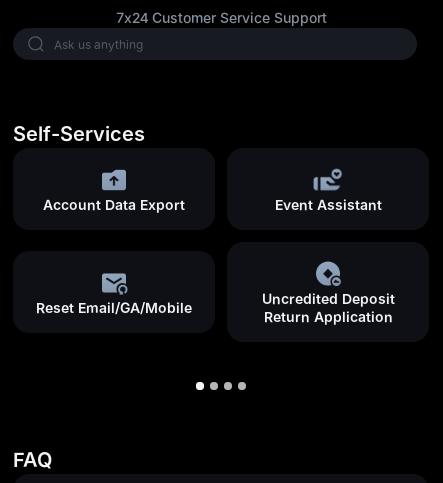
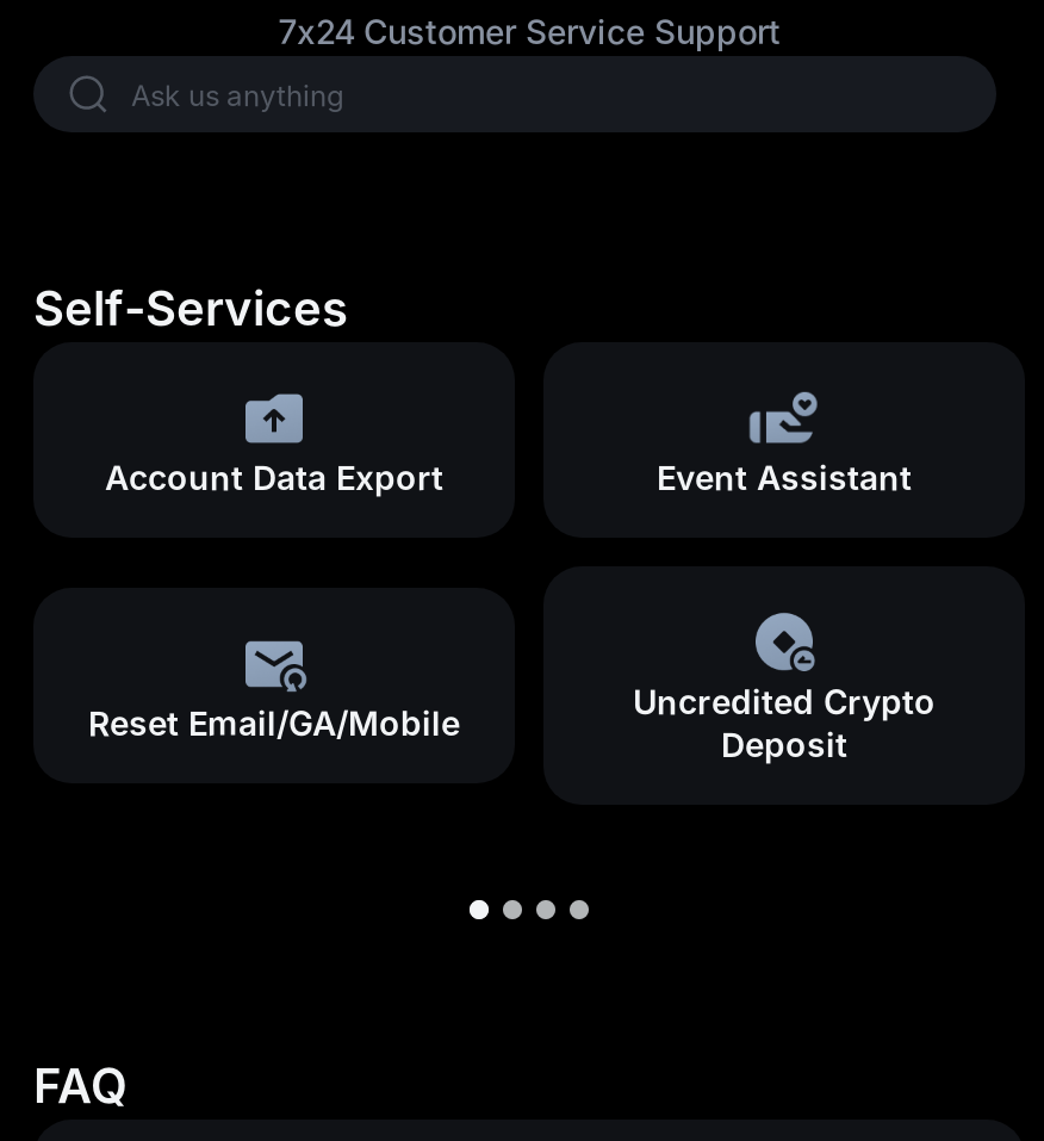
[261,290,394,325] Uncredited Deposit | Return Application -> [633,681,936,764] Uncredited Crypto | Deposit

